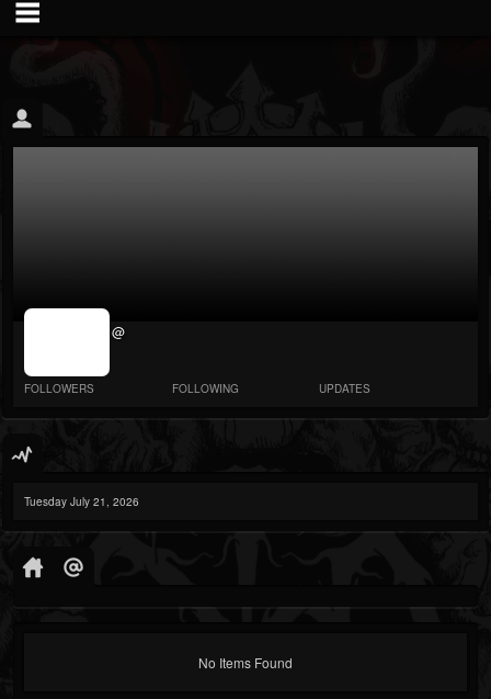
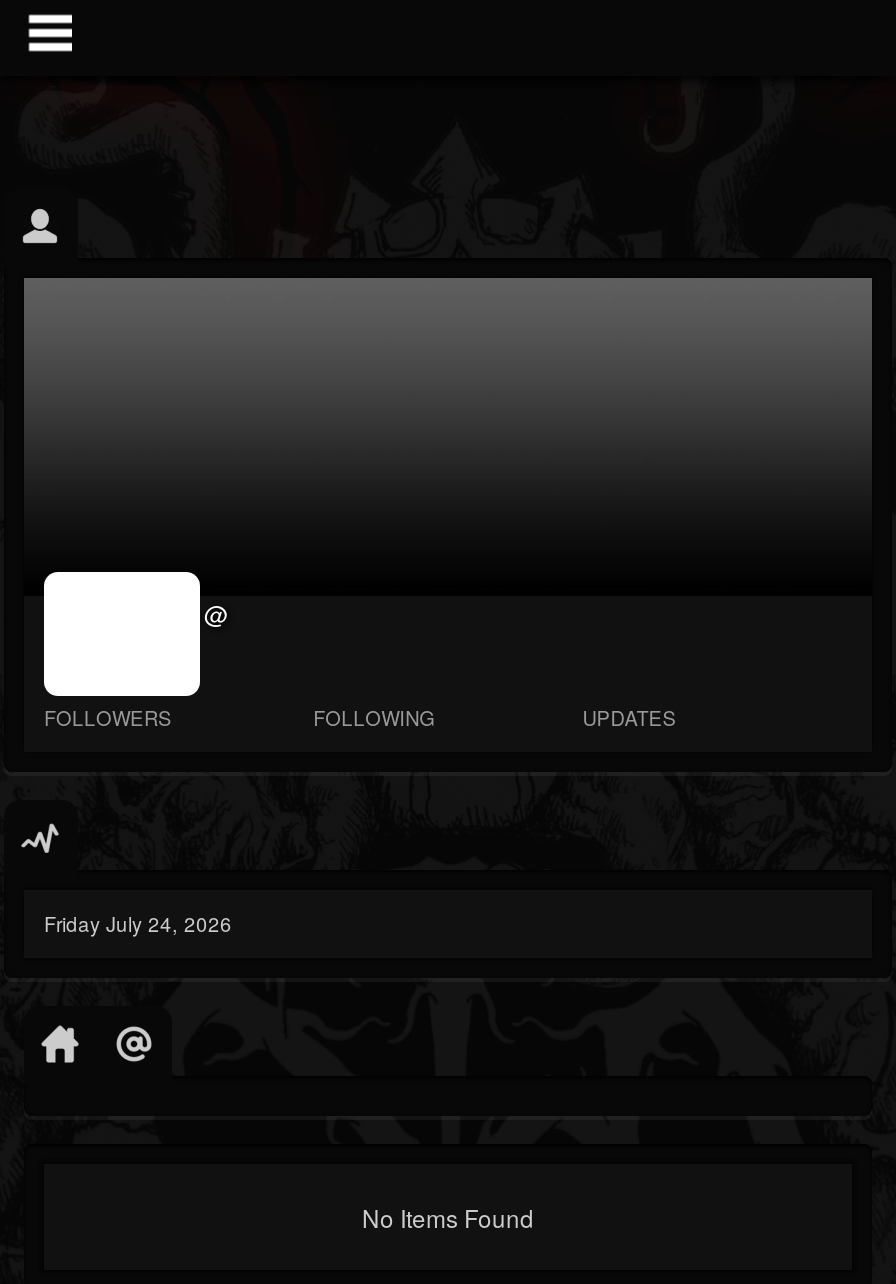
[24,494,139,509] Tuesday July 21, 2026 -> [44,910,232,938] Friday July 24, 2026

